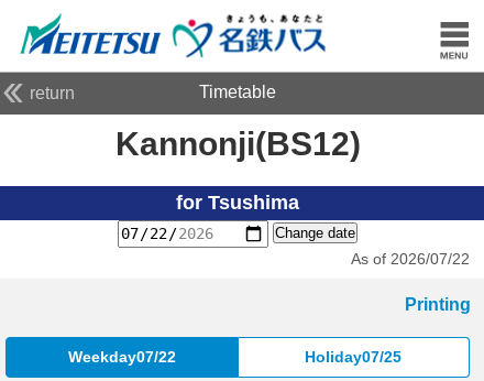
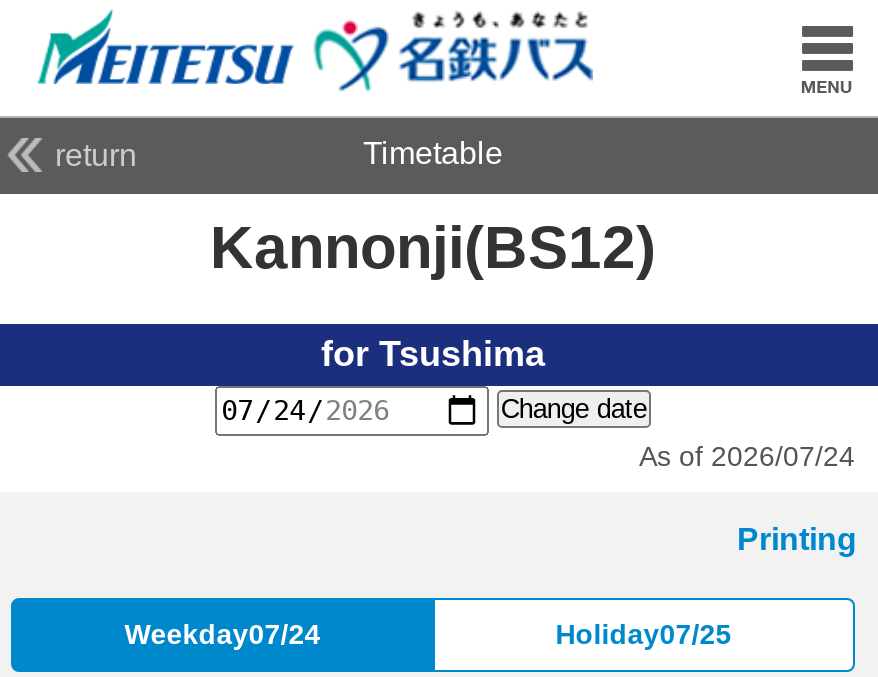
[351,250,470,267] As of 2026/07/22 -> [639,440,855,472] As of 2026/07/24
[68,348,176,366] Weekday07/22 -> [125,619,321,651] Weekday07/24

